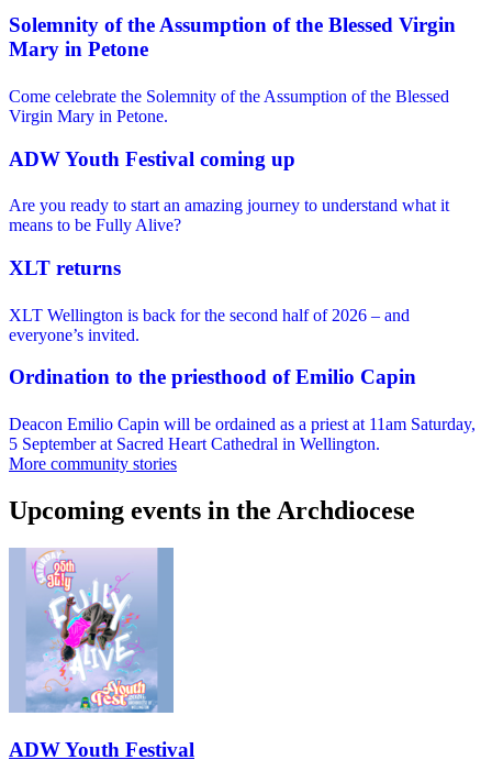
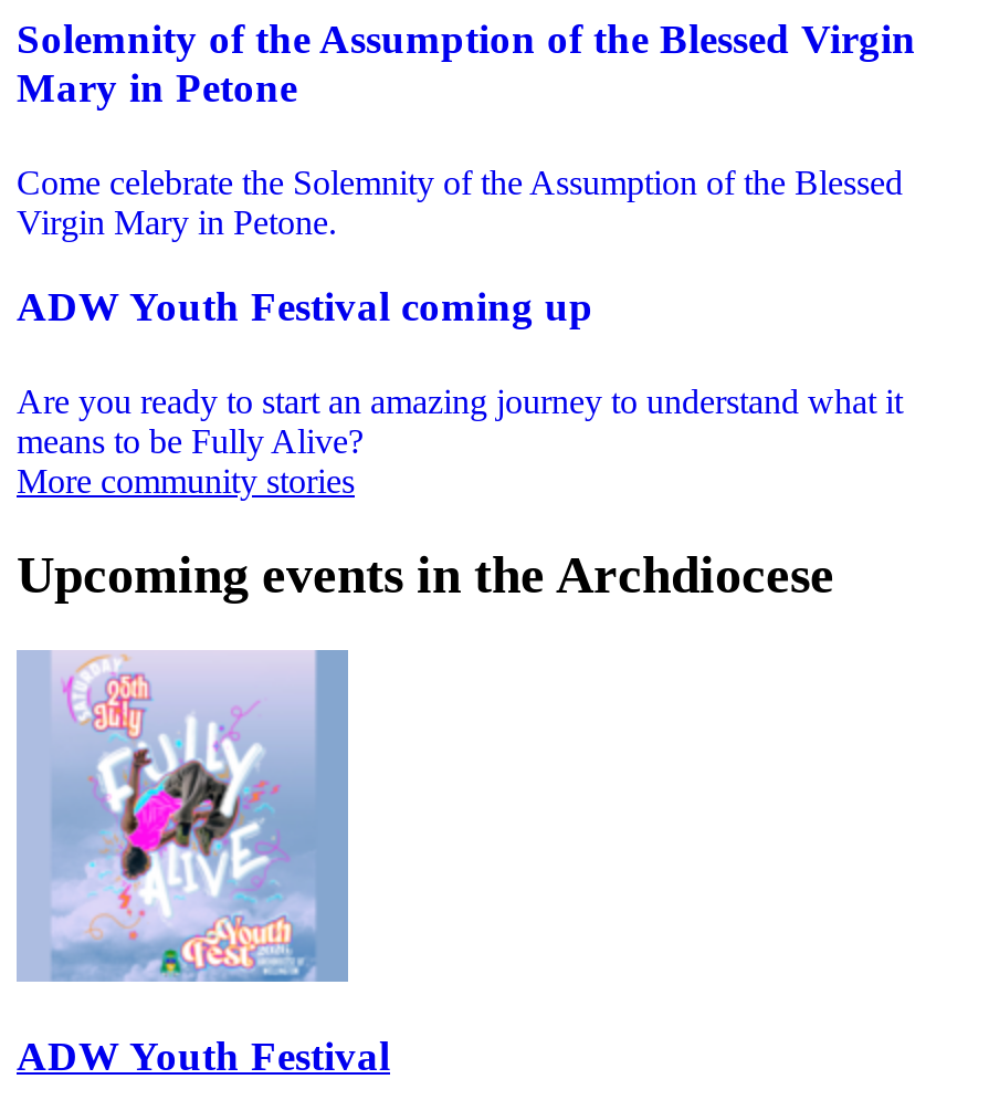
[9,256,476,453] XLT returns | XLT Wellington is back for the second half of 2026 – and | everyone’s invited. | Ordination to the priesthood of Emilio Capin | Deacon Emilio Capin will be ordained as a priest at 11am Saturday, | 5 September at Sacred Heart Cathedral in Wellington. -> none

